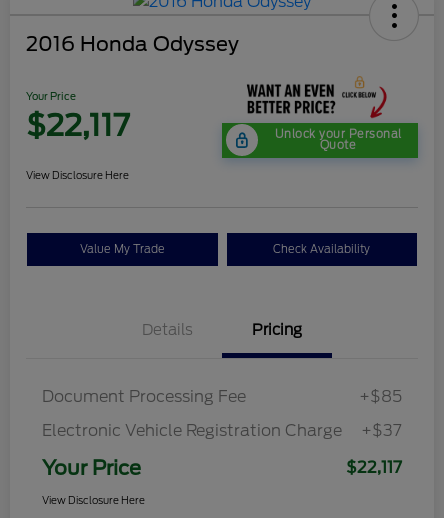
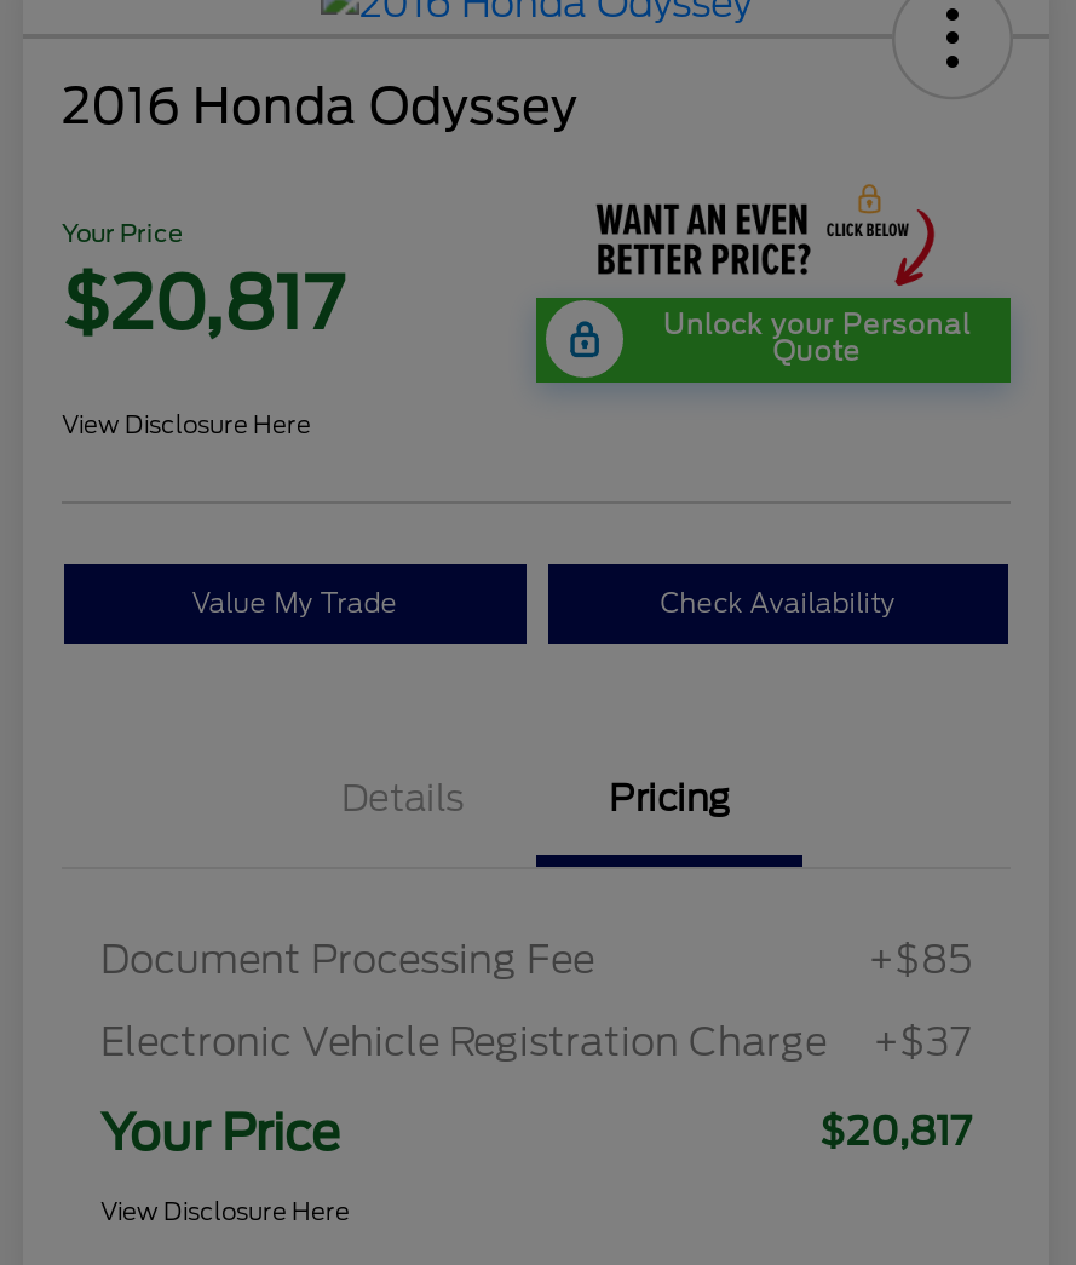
[26,107,129,143] $22,117 -> [62,258,343,345] $20,817
[346,458,402,477] $22,117 -> [819,1108,972,1154] $20,817

